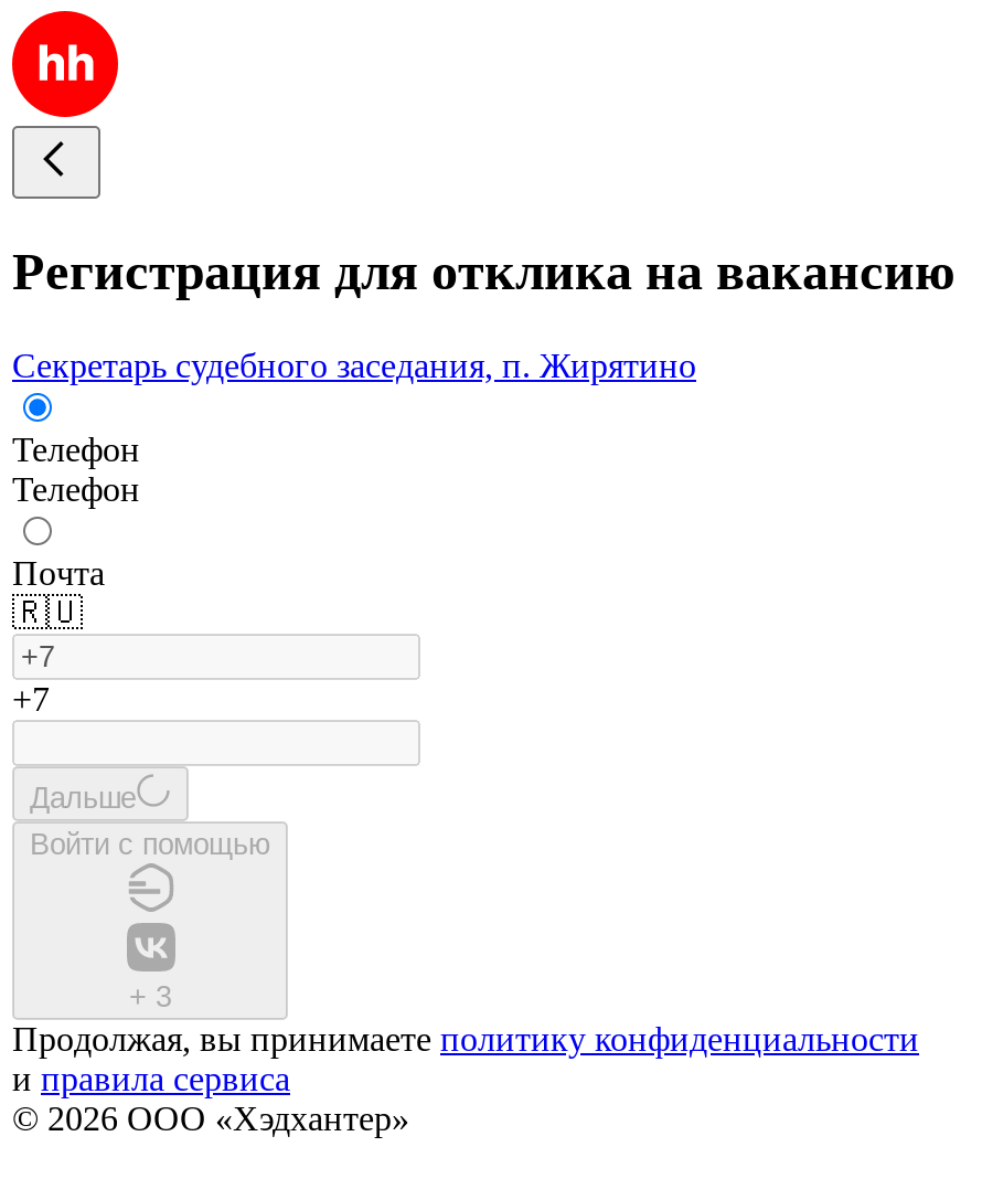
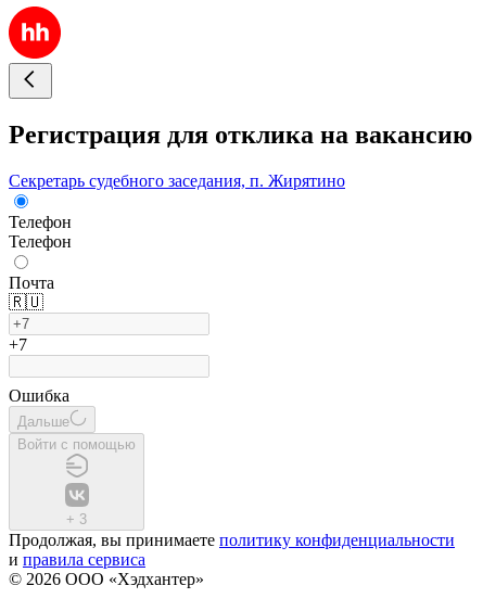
none -> [9,386,69,405] Ошибка

